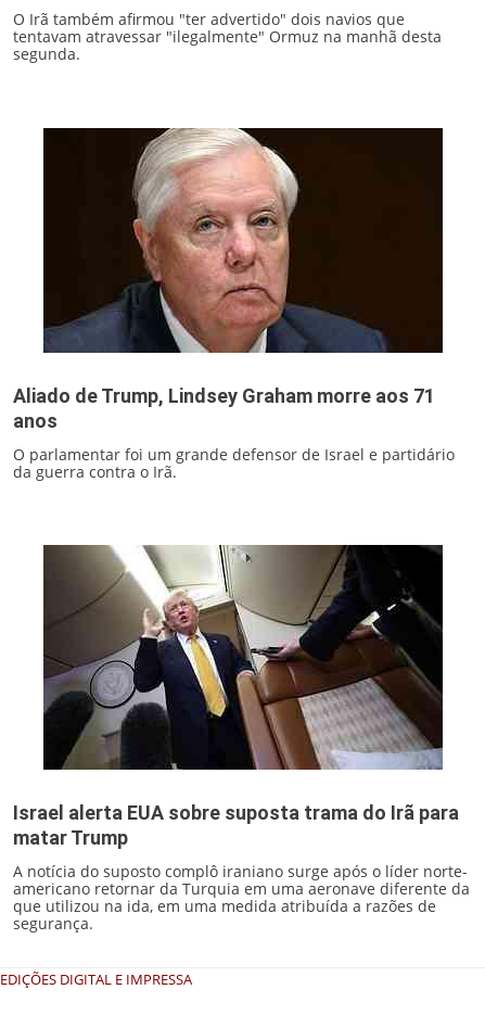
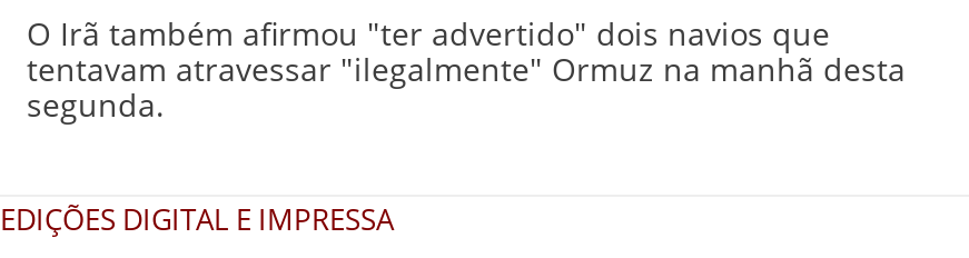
[13,127,455,481] [image] | Aliado de Trump, Lindsey Graham morre aos 71 | anos | O parlamentar foi um grande defensor de Israel e partidário | da guerra contra o Irã. -> none
[13,544,470,934] [image] | Israel alerta EUA sobre suposta trama do Irã para | matar Trump | A notícia do suposto complô iraniano surge após o líder norte- | americano retornar da Turquia em uma aeronave diferente da | que utilizou na ida, em uma medida atribuída a razões de | segurança. -> none

